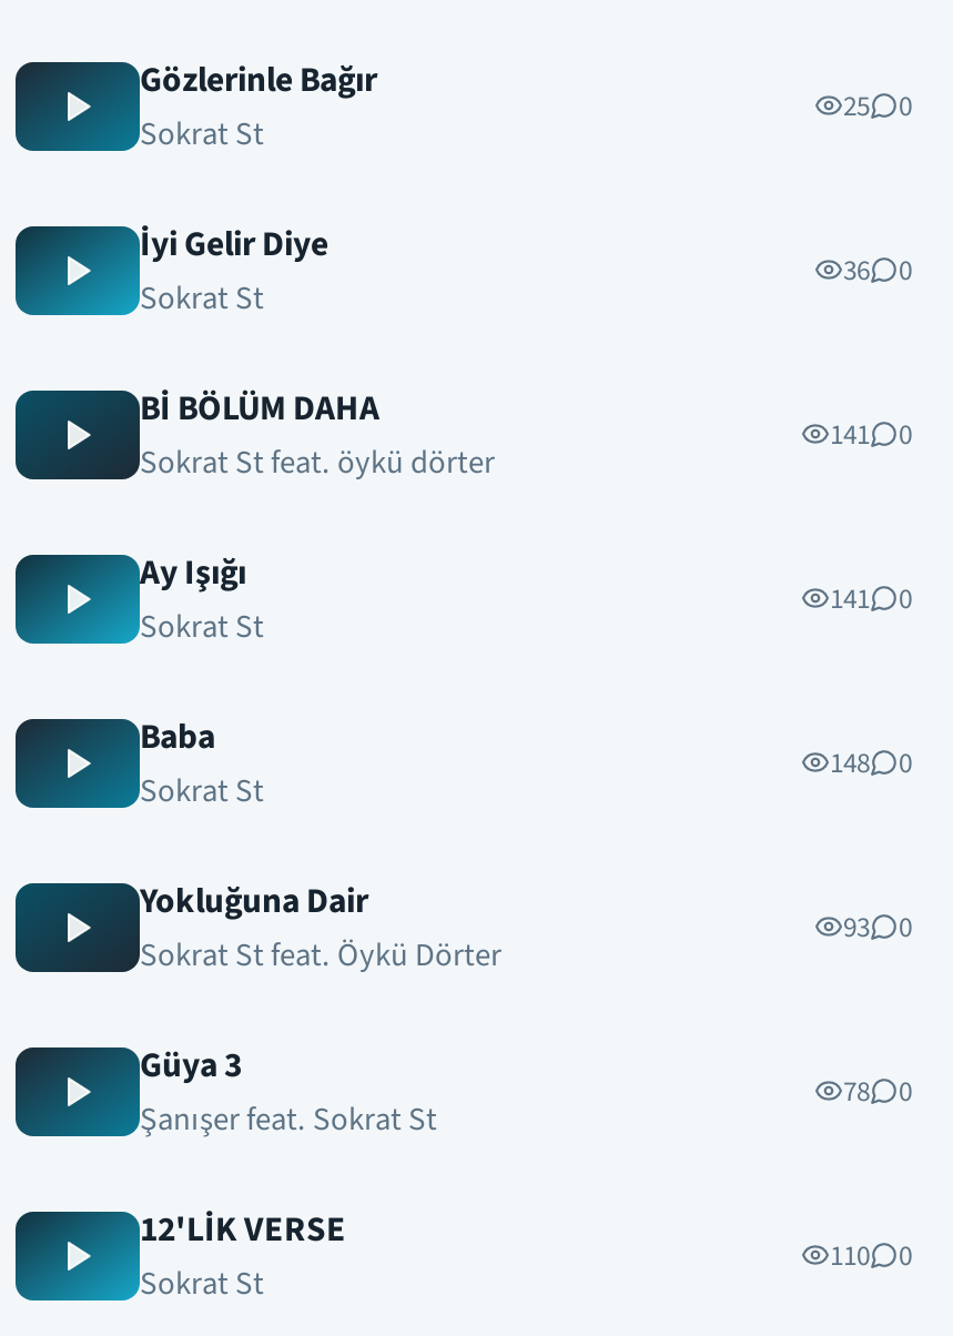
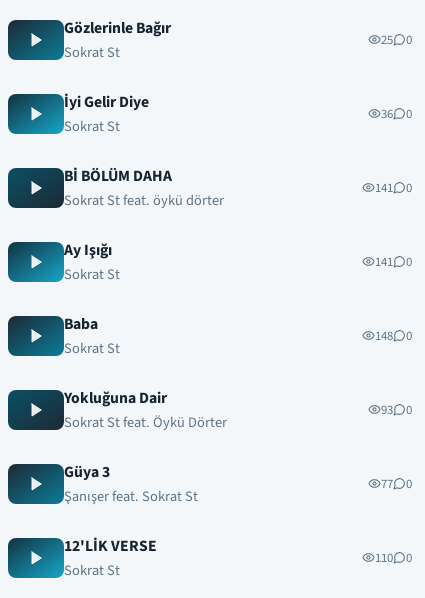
[843,1071,912,1111] 78 0 -> [381,475,412,493] 77 0

